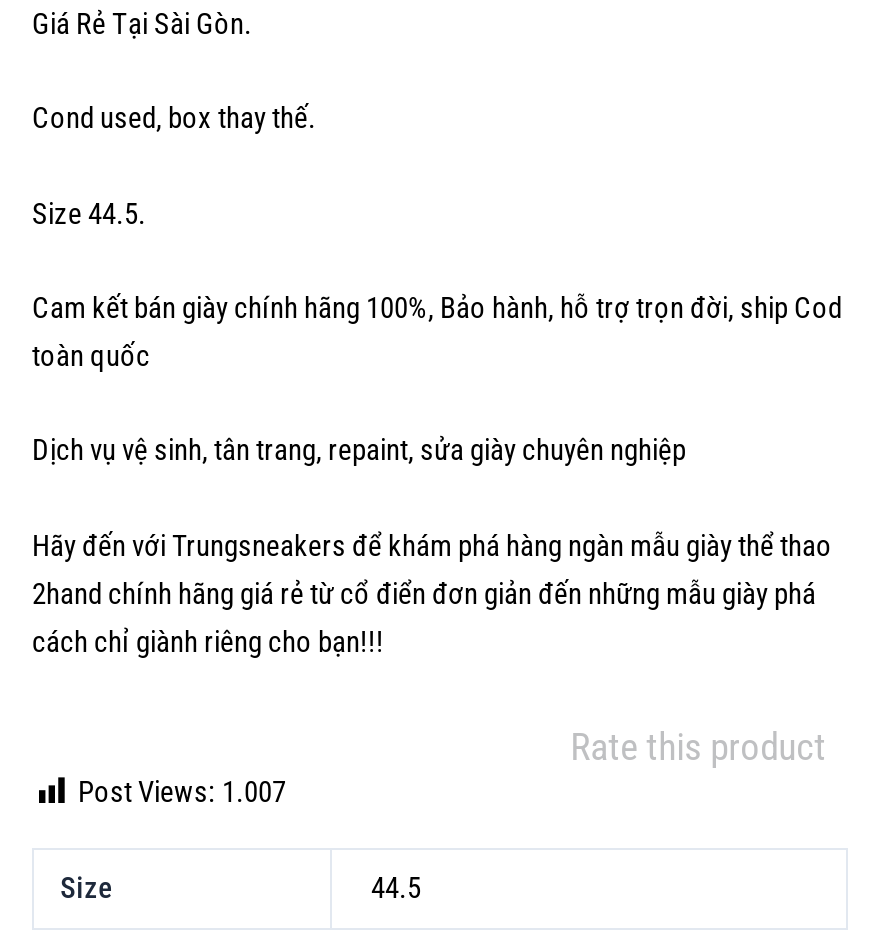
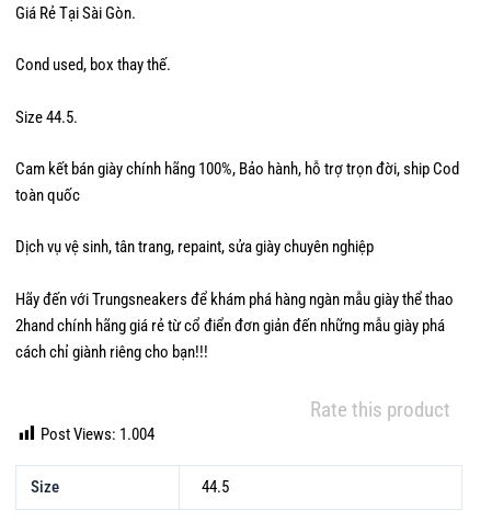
[78,774,286,810] Post Views: 1.007 -> [41,424,154,444] Post Views: 1.004

